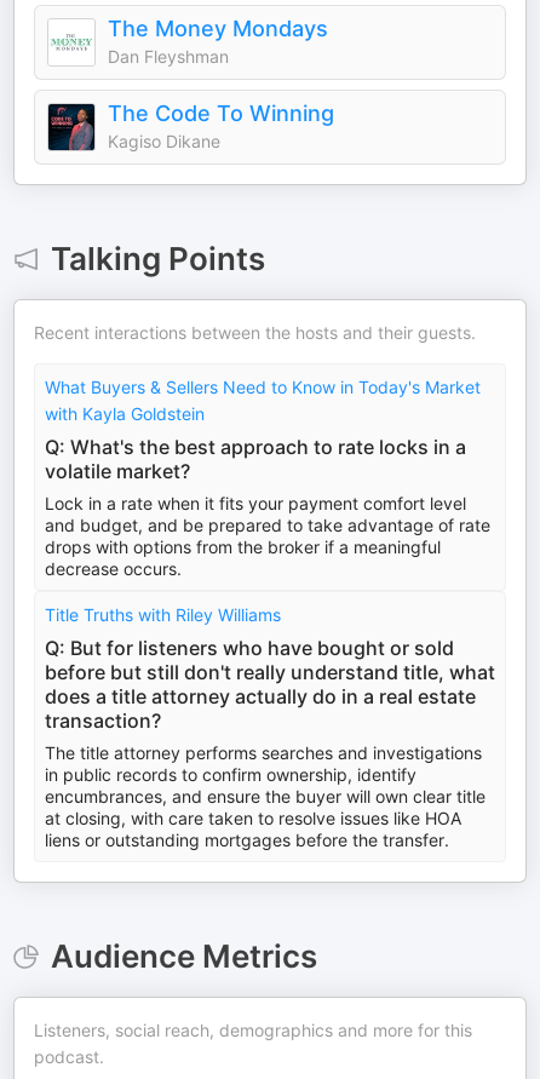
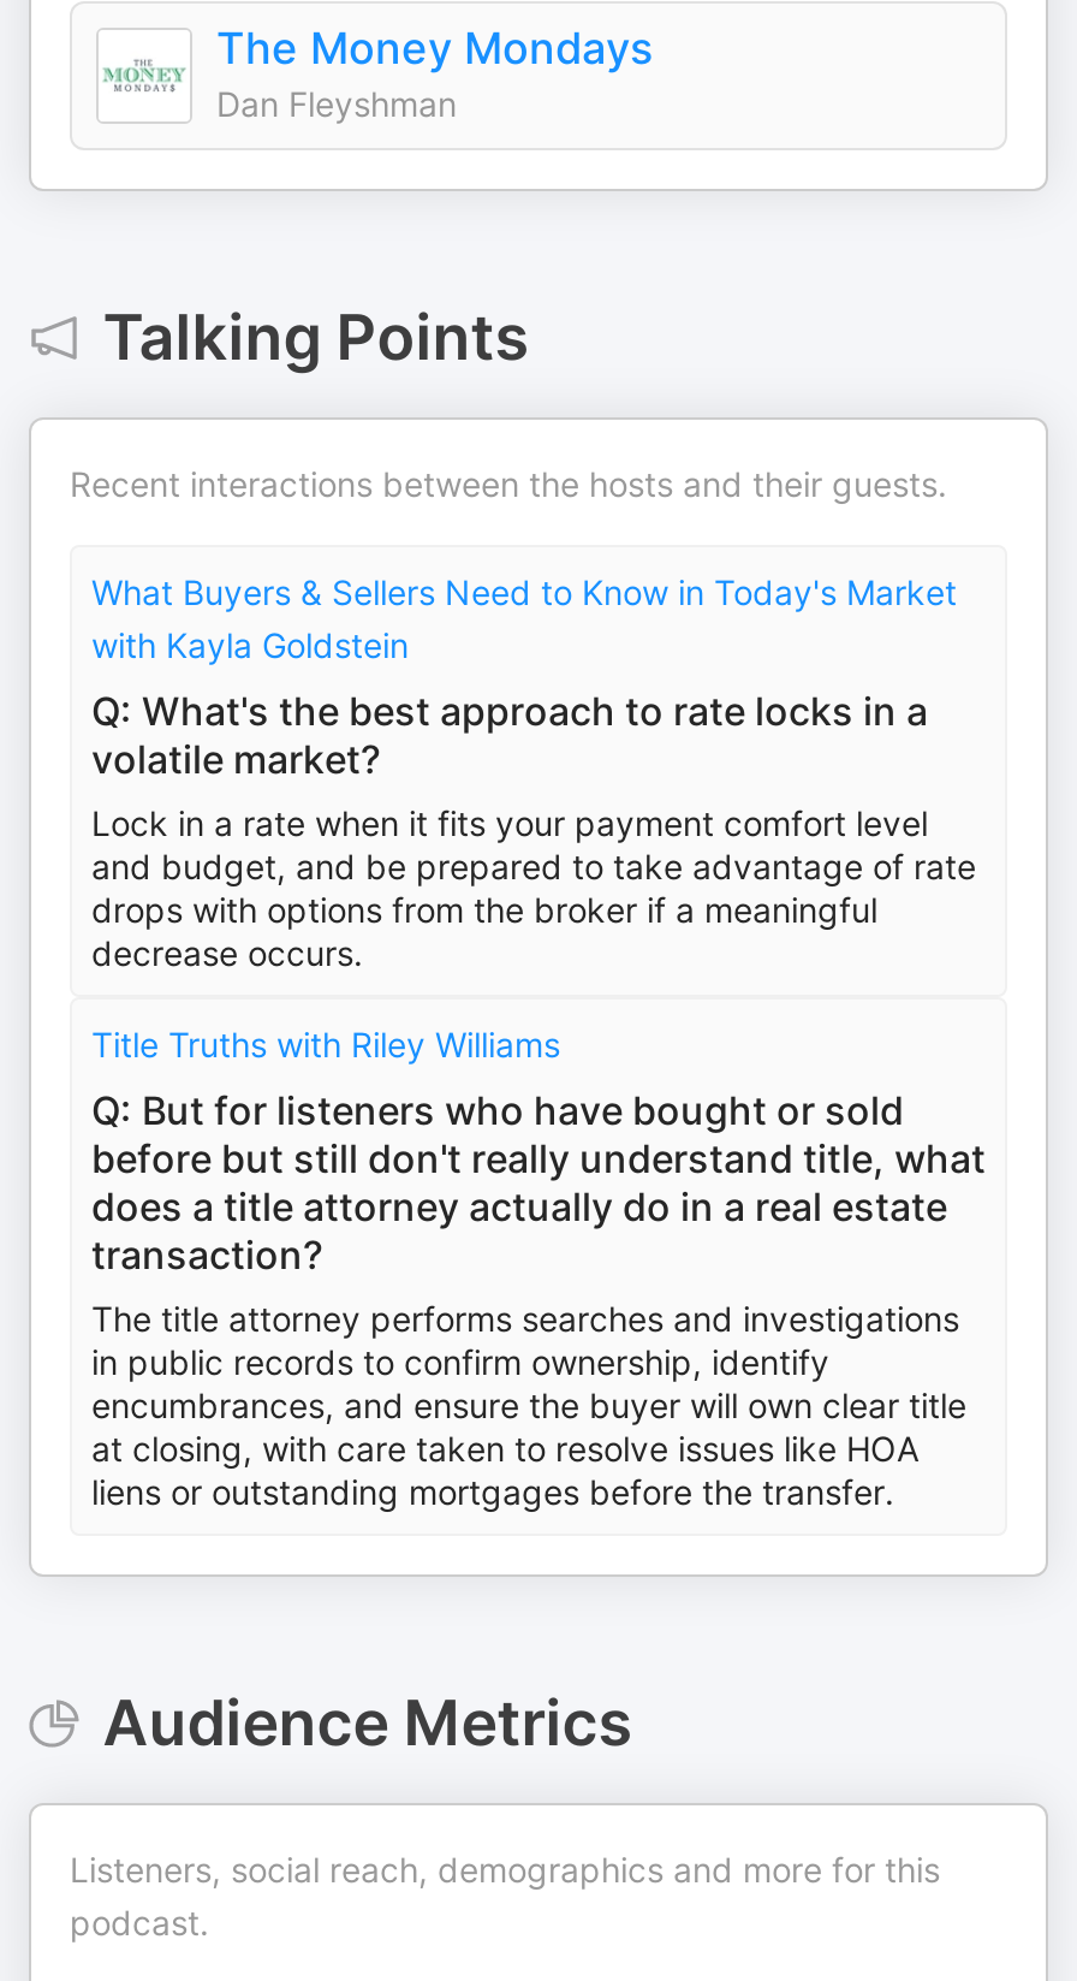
[47,101,334,151] [image] | The Code To Winning | Kagiso Dikane -> none

